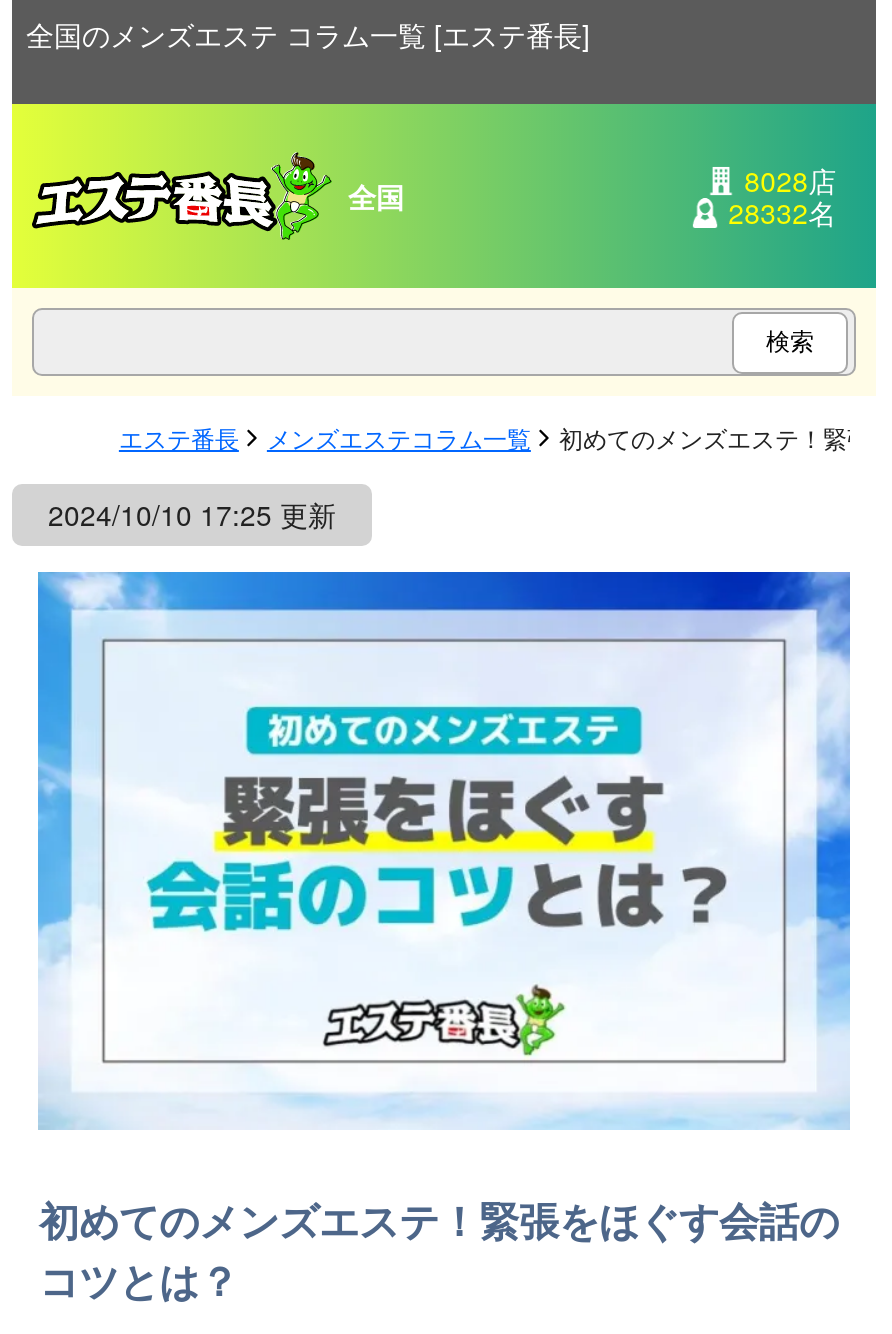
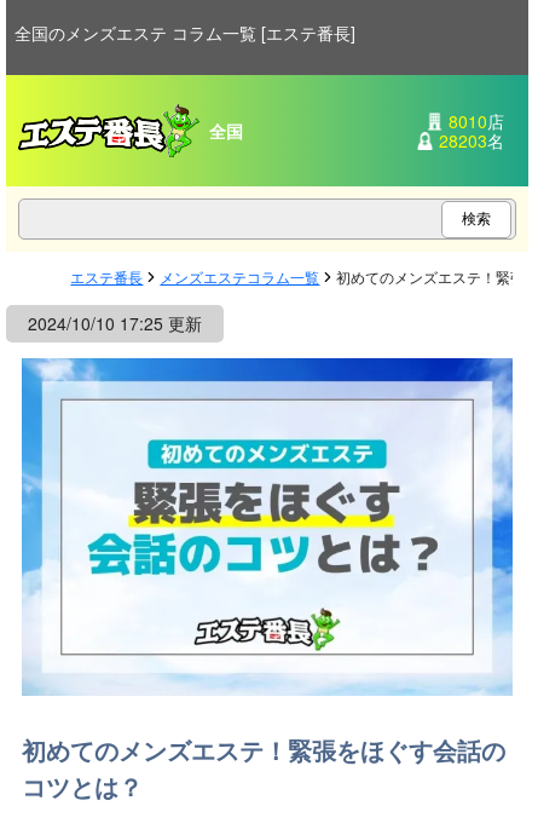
[744,160,836,200] 8028店 -> [449,109,504,133] 8010店
[728,192,836,232] 28332名 -> [439,128,504,152] 28203名

